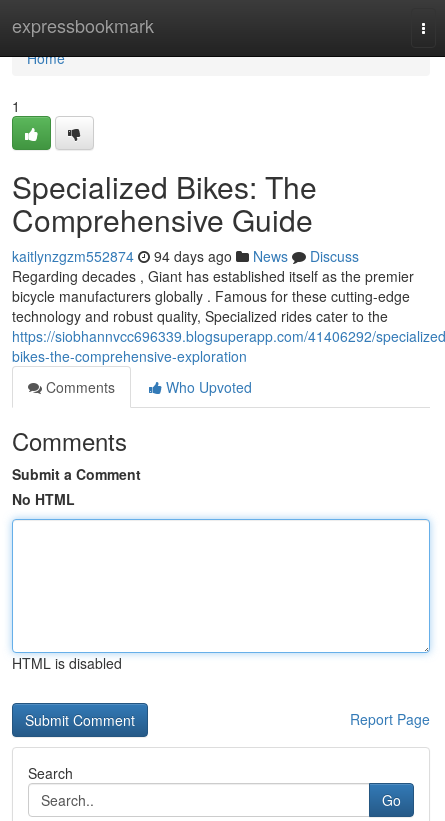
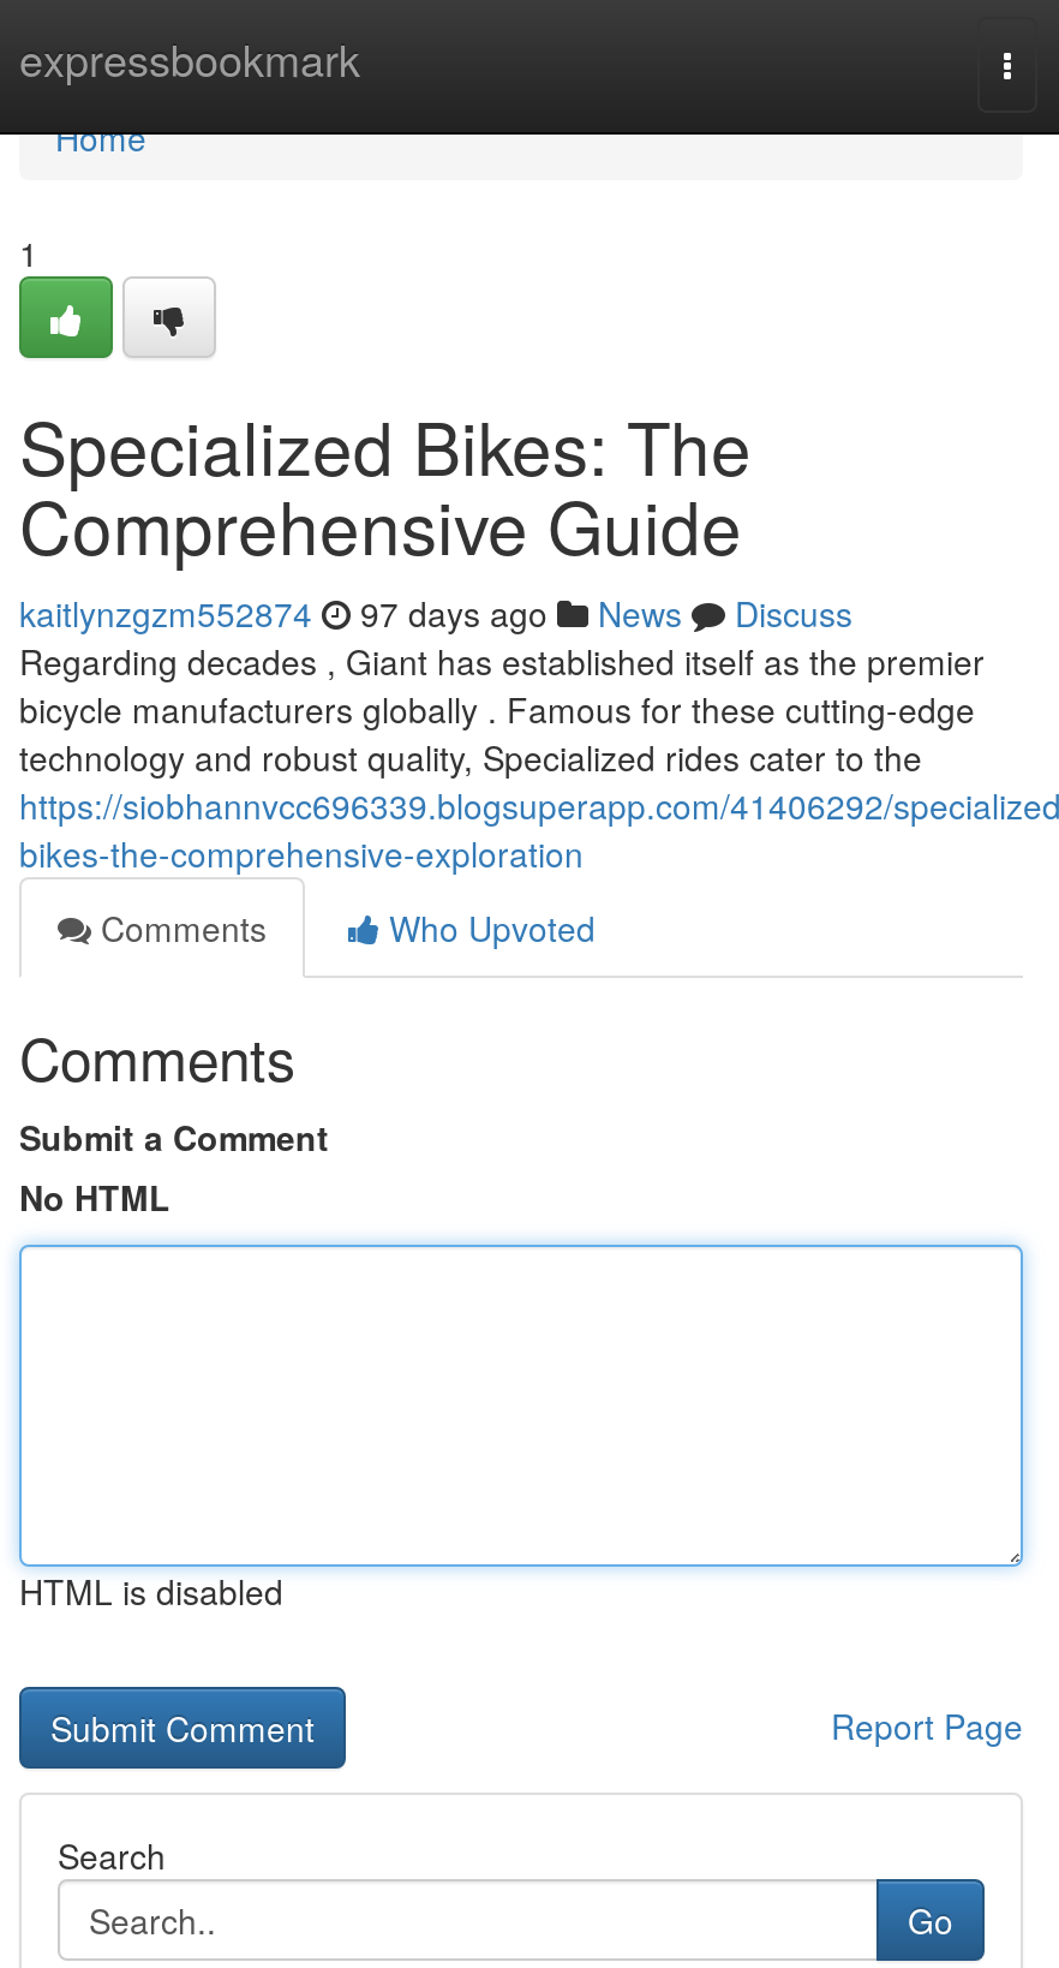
[12,246,359,266] kaitlynzgzm552874 94 days ago News Discuss -> [19,589,852,637] kaitlynzgzm552874 97 days ago News Discuss

